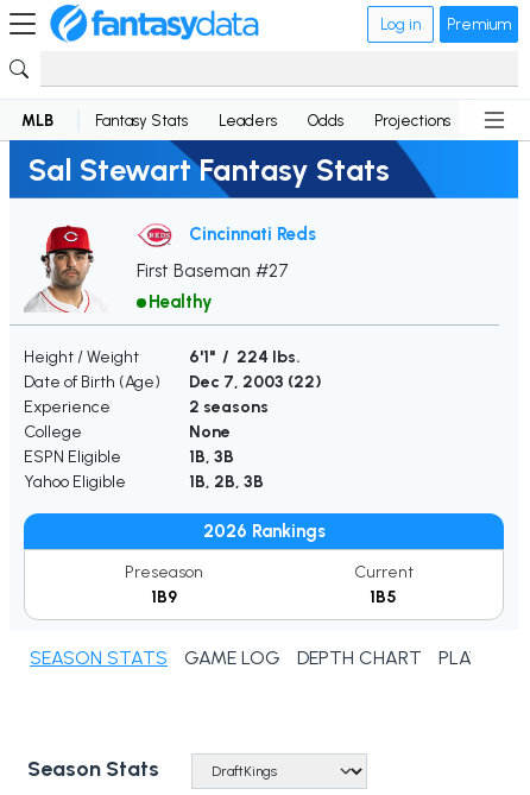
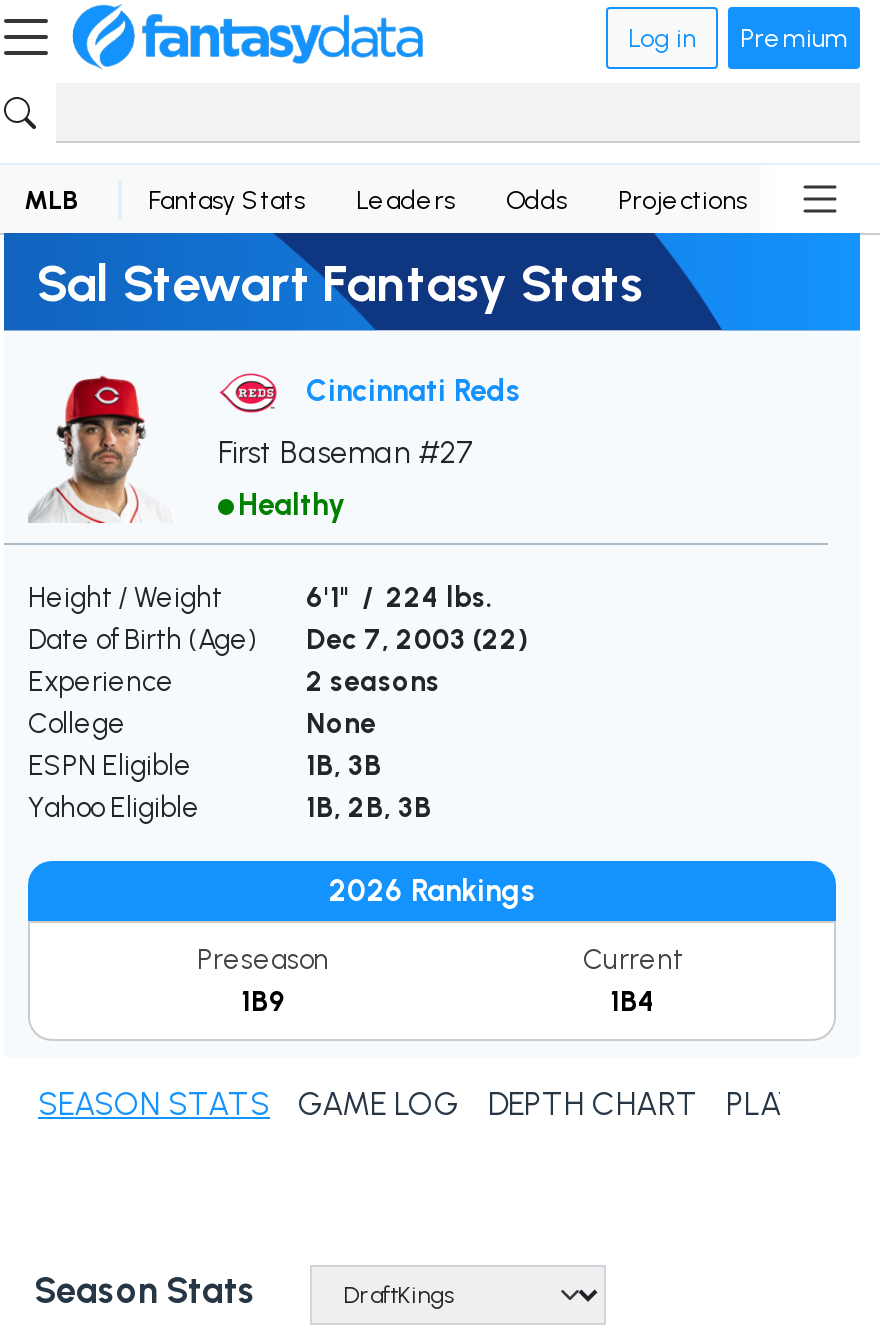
[370,587,397,607] 1B5 -> [610,985,656,1019] 1B4

